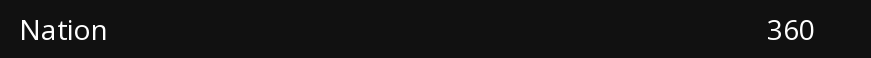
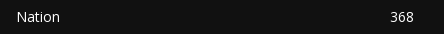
[767,9,815,47] 360 -> [390,7,414,26] 368

